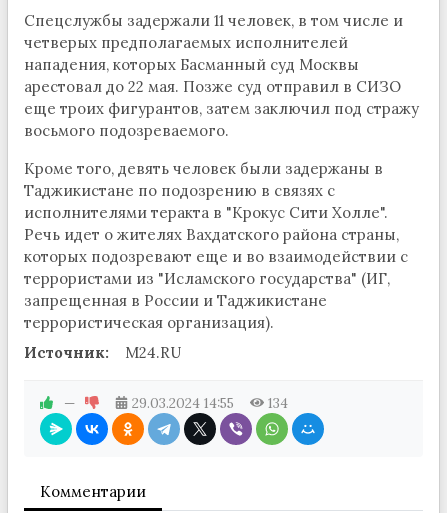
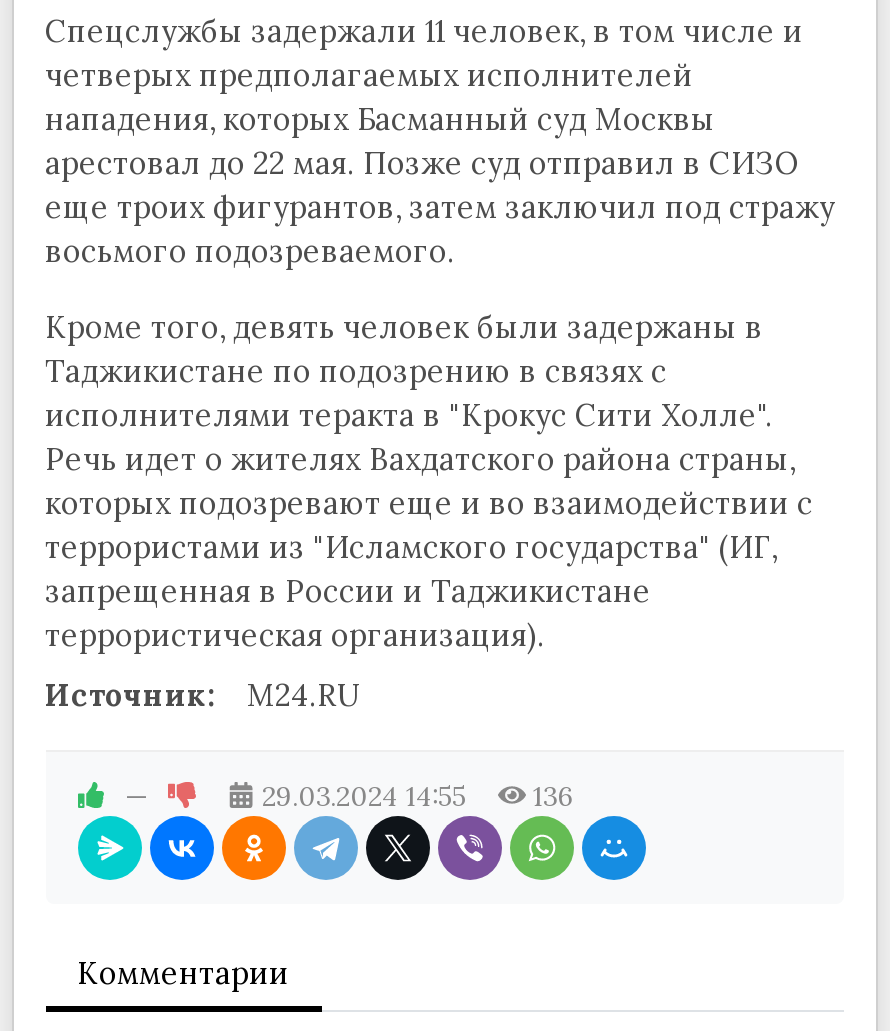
[132,394,287,412] 29.03.2024 14:55 134 -> [262,778,573,814] 29.03.2024 14:55 136

